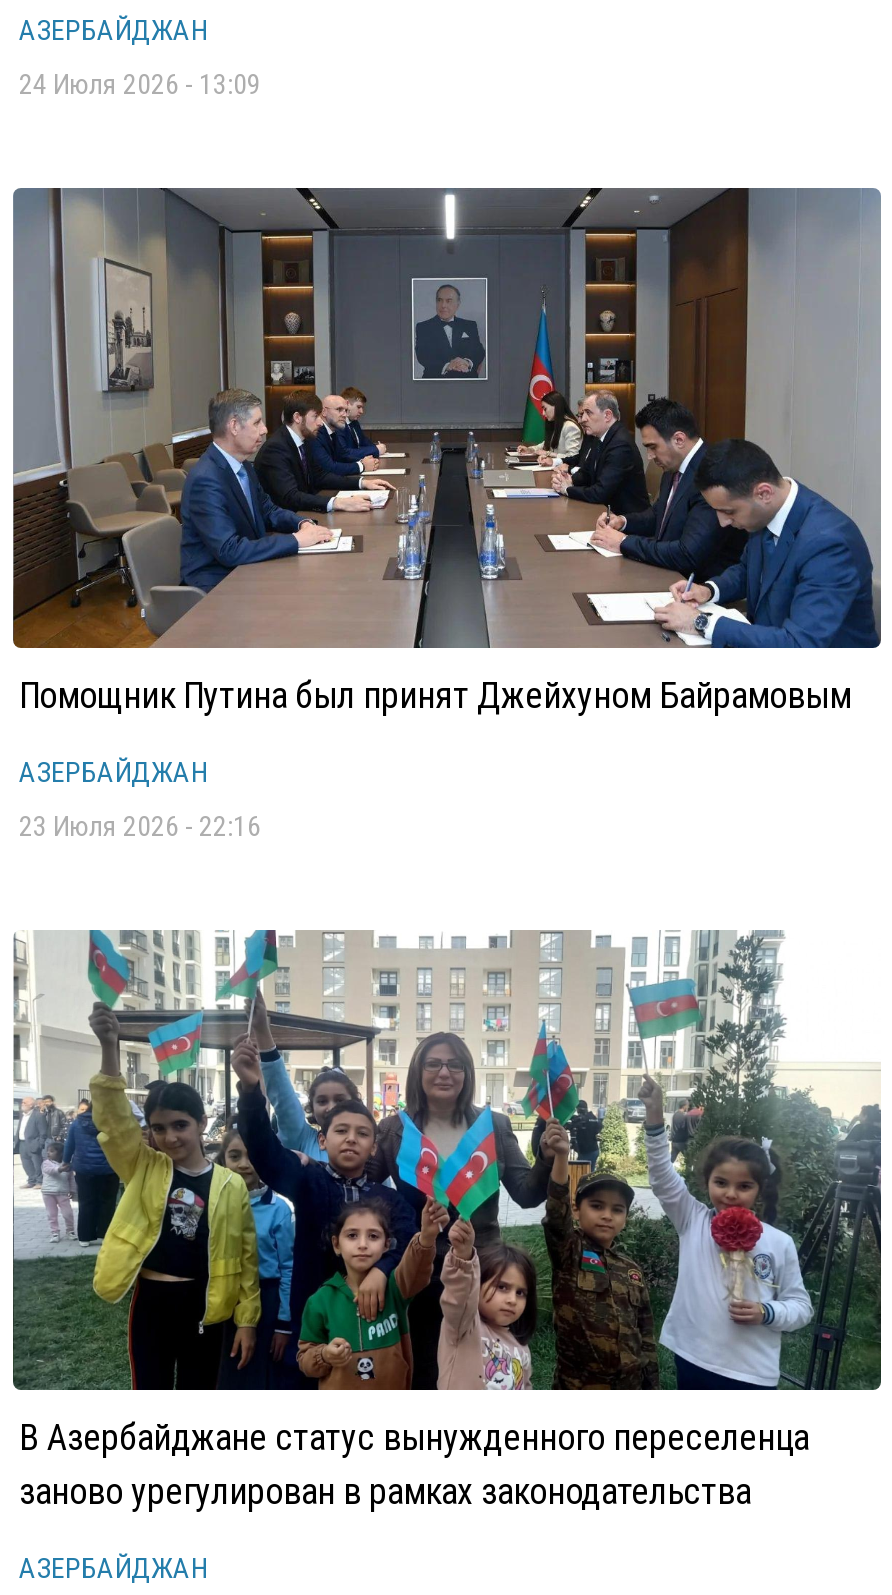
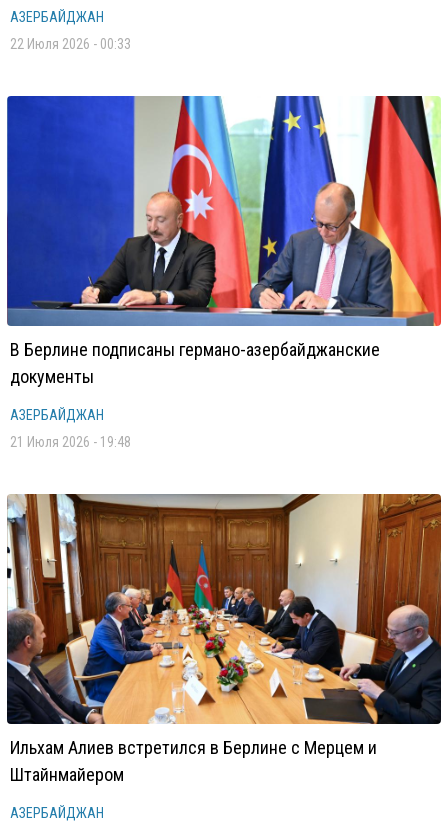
[19,68,261,100] 24 Июля 2026 - 13:09 -> [10,36,131,52] 22 Июля 2026 - 00:33
[13,186,883,716] [image] | Помощник Путина был принят Джейхуном Байрамовым -> [7,95,442,387] [image] | В Берлине подписаны германо-азербайджанские | документы
[19,810,261,842] 23 Июля 2026 - 22:16 -> [10,434,131,450] 21 Июля 2026 - 19:48
[13,928,883,1512] [image] | В Азербайджане статус вынужденного переселенца | заново урегулирован в рамках законодательства -> [6,493,442,785] [image] | Ильхам Алиев встретился в Берлине с Мерцем и | Штайнмайером

